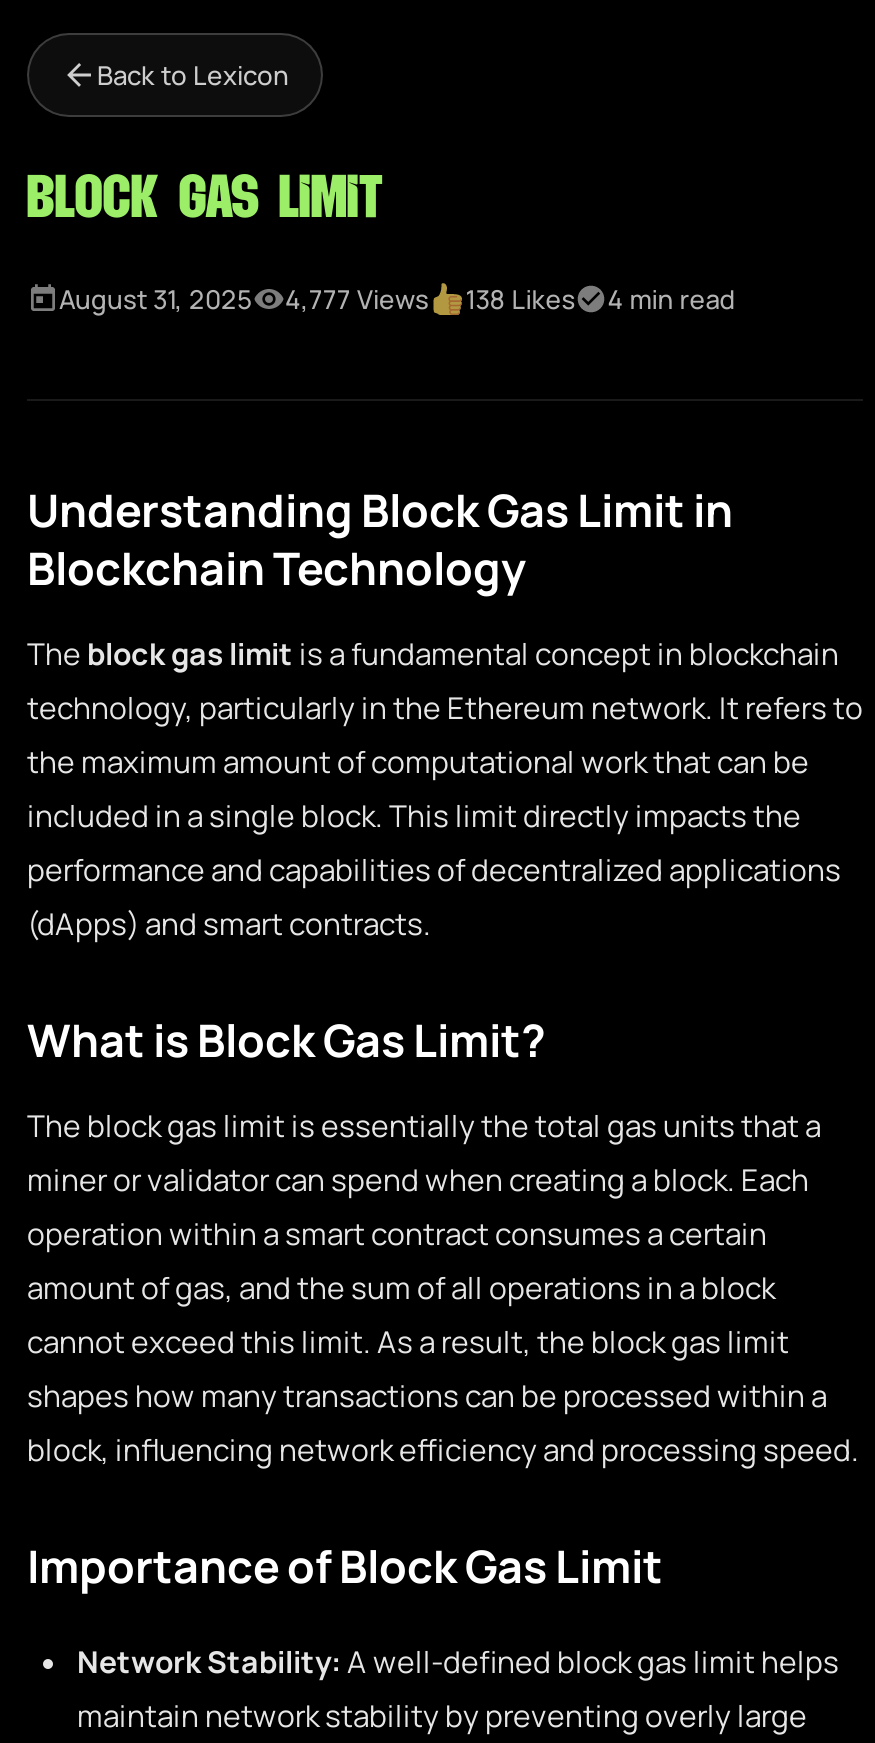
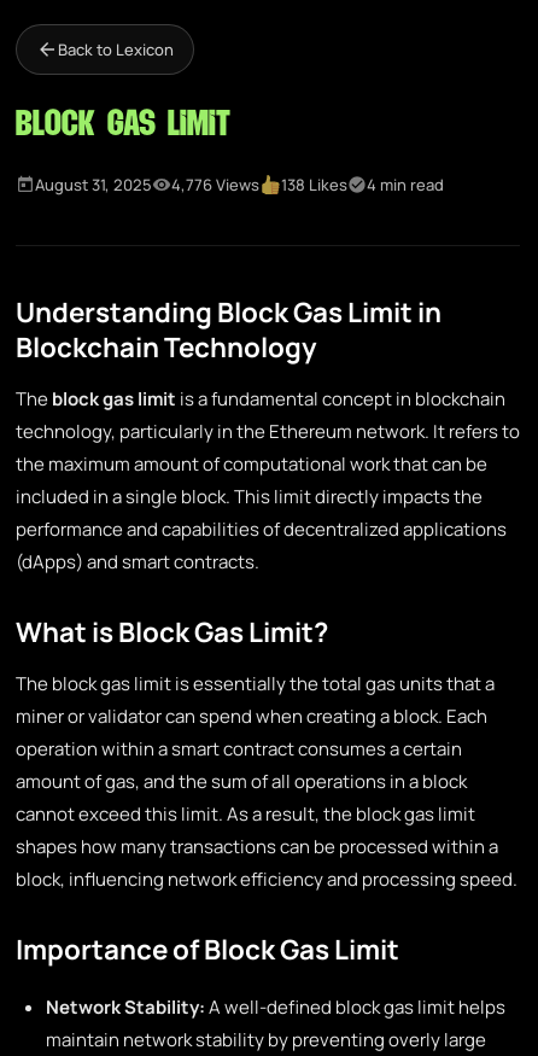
[59,281,735,317] August 31, 2025 4,777 Views 138 Likes 4 min read -> [35,174,444,196] August 31, 2025 4,776 Views 138 Likes 4 min read

